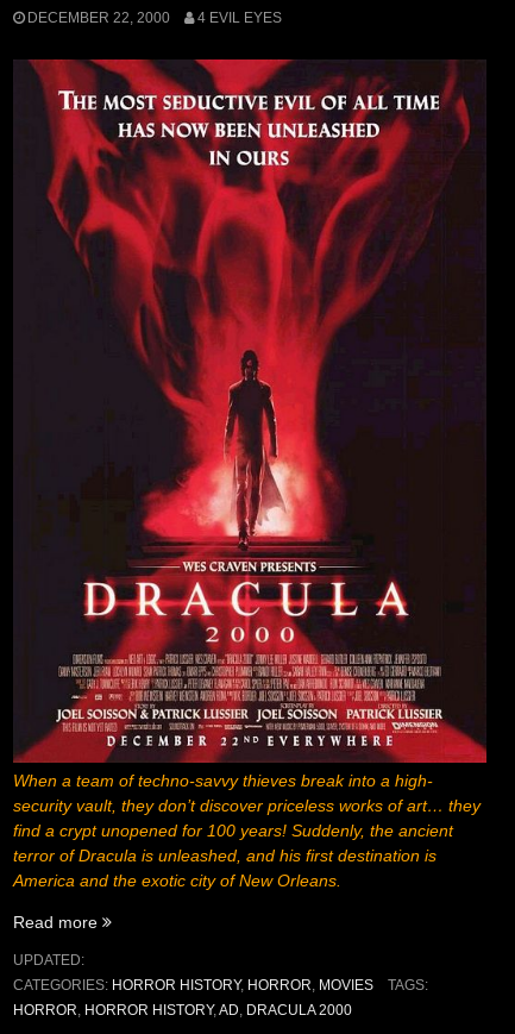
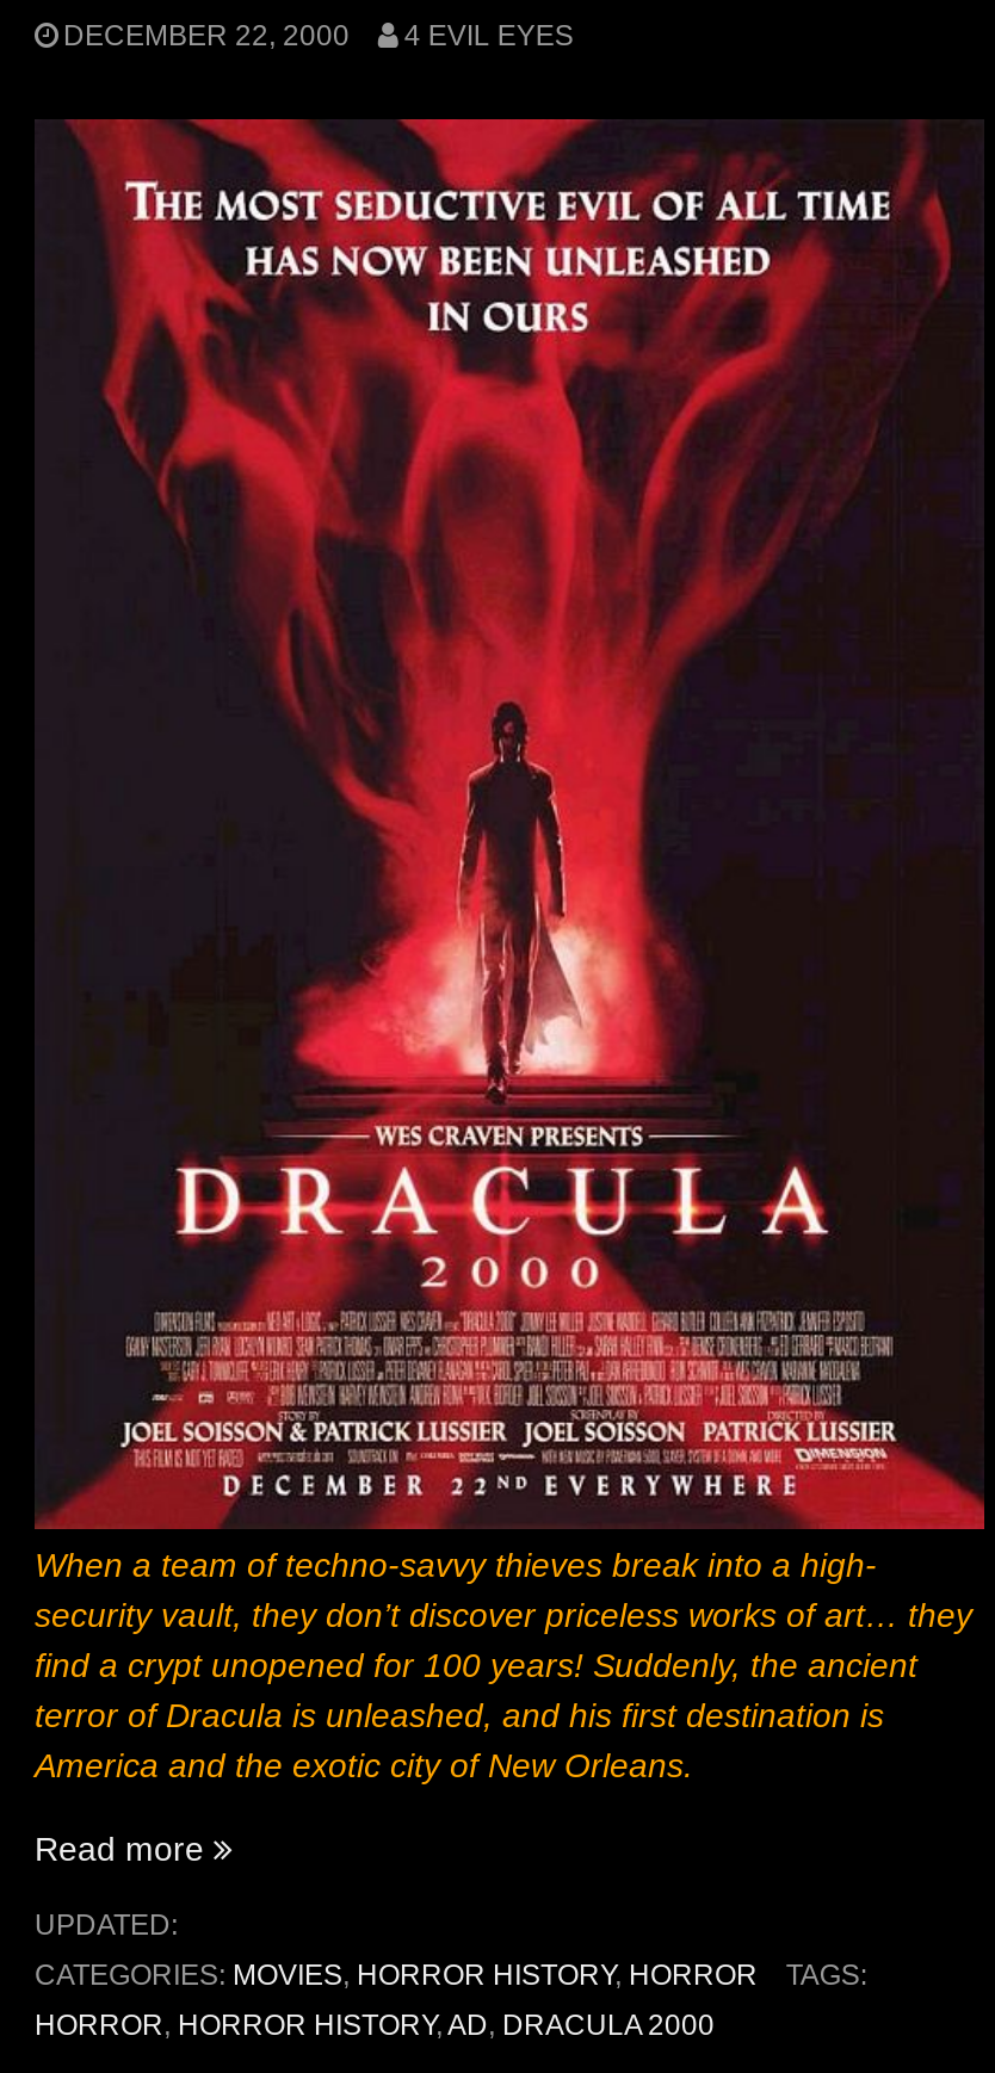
[13,977,373,993] CATEGORIES: HORROR HISTORY, HORROR, MOVIES -> [35,1958,758,1991] CATEGORIES: MOVIES, HORROR HISTORY, HORROR

